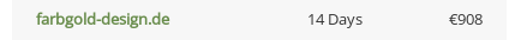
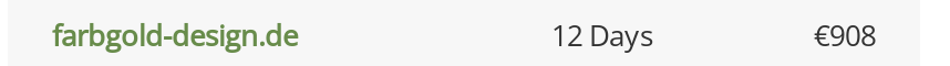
[307,8,362,29] 14 Days -> [551,15,653,55] 12 Days

